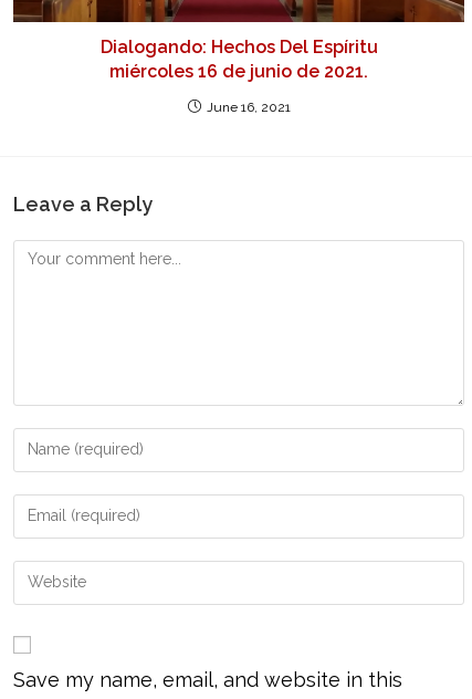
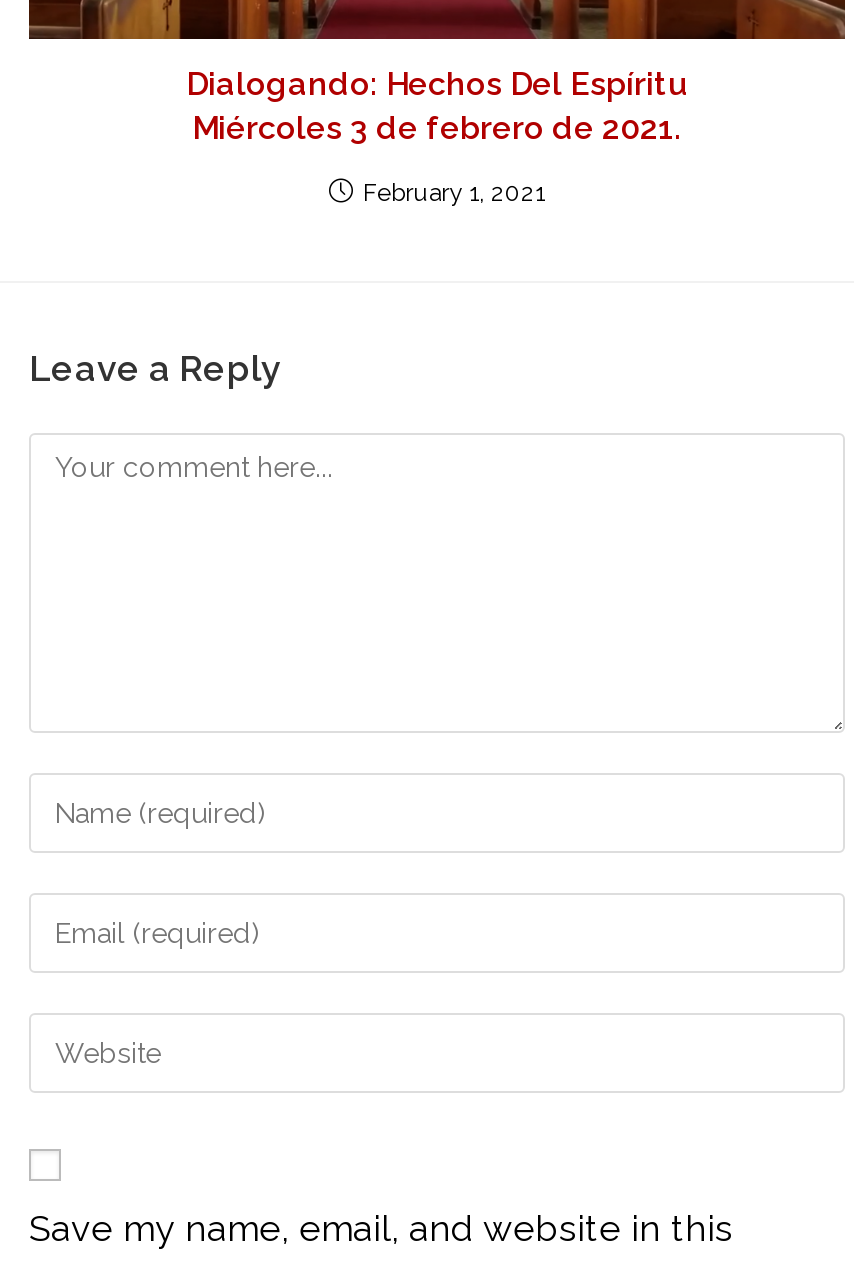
[109,61,368,82] miércoles 16 de junio de 2021. -> [192,110,682,148] Miércoles 3 de febrero de 2021.
[206,99,290,115] June 16, 2021 -> [363,180,545,208] February 1, 2021

